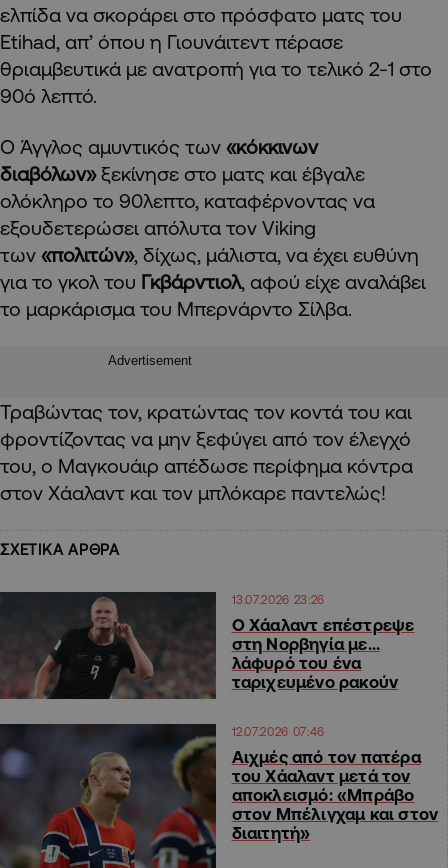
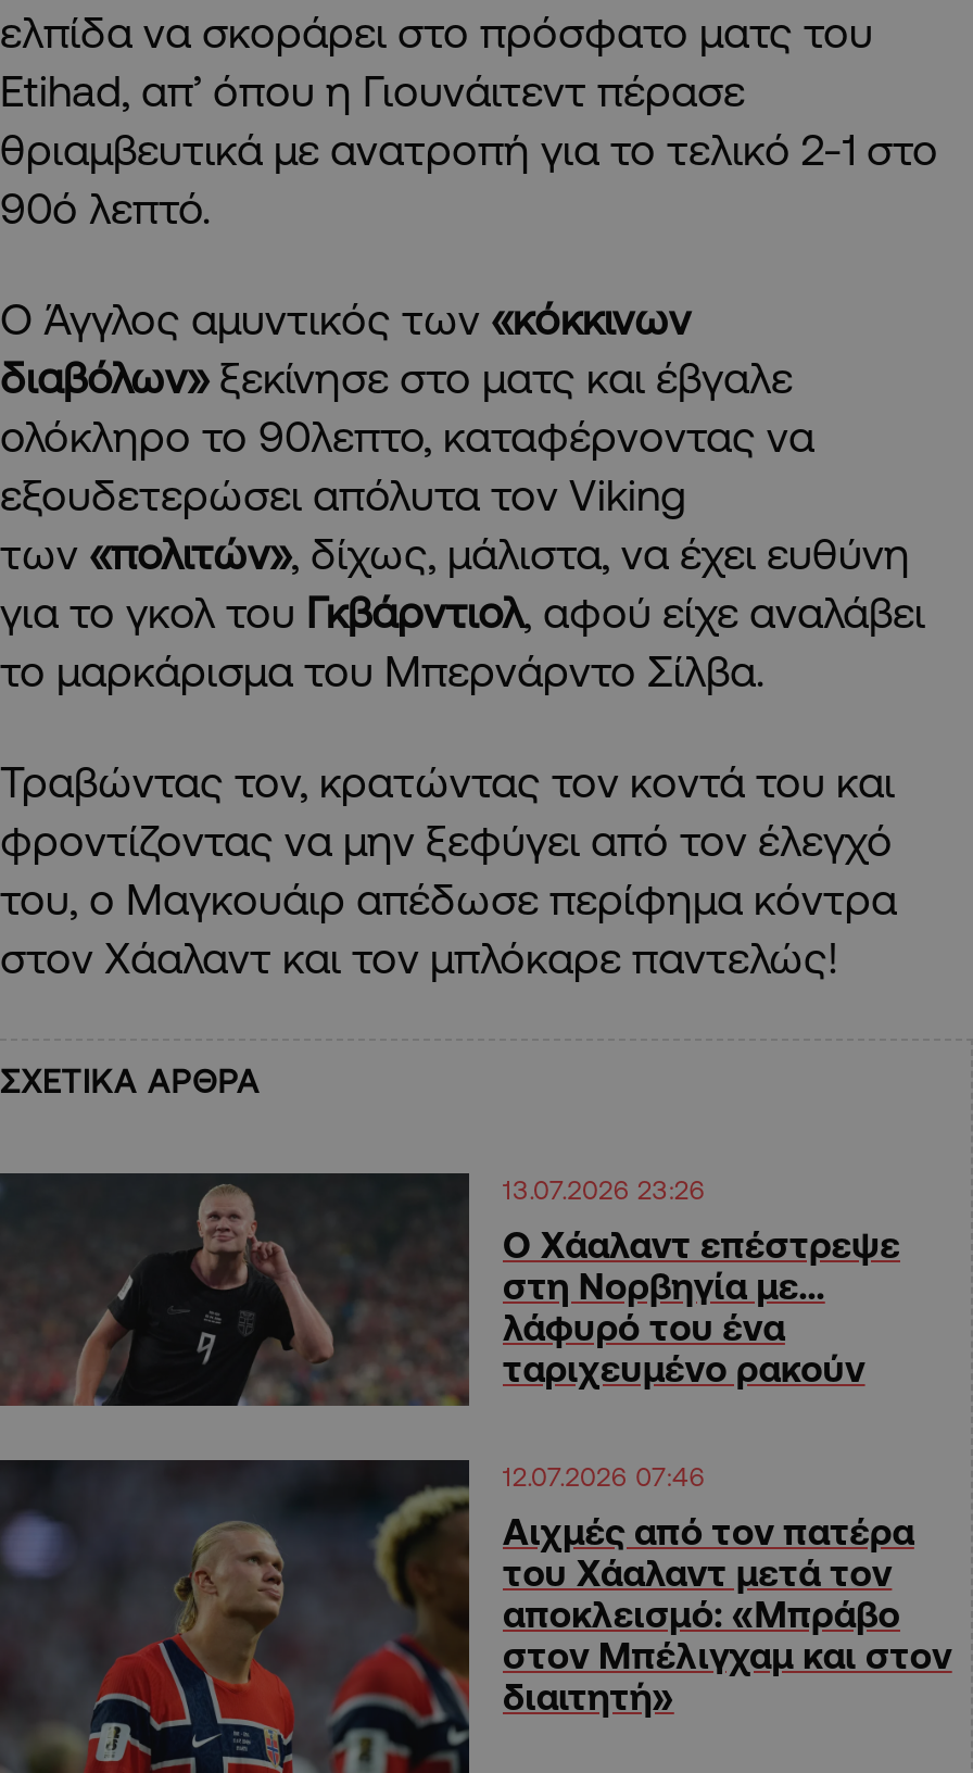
[108,352,192,367] Advertisement -> none

